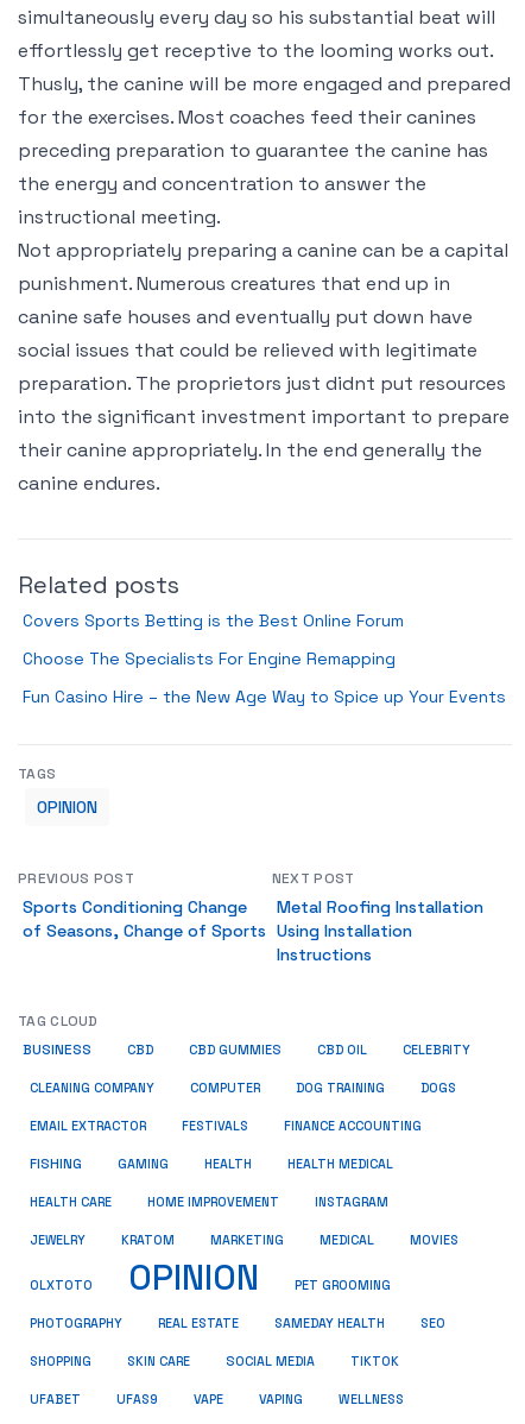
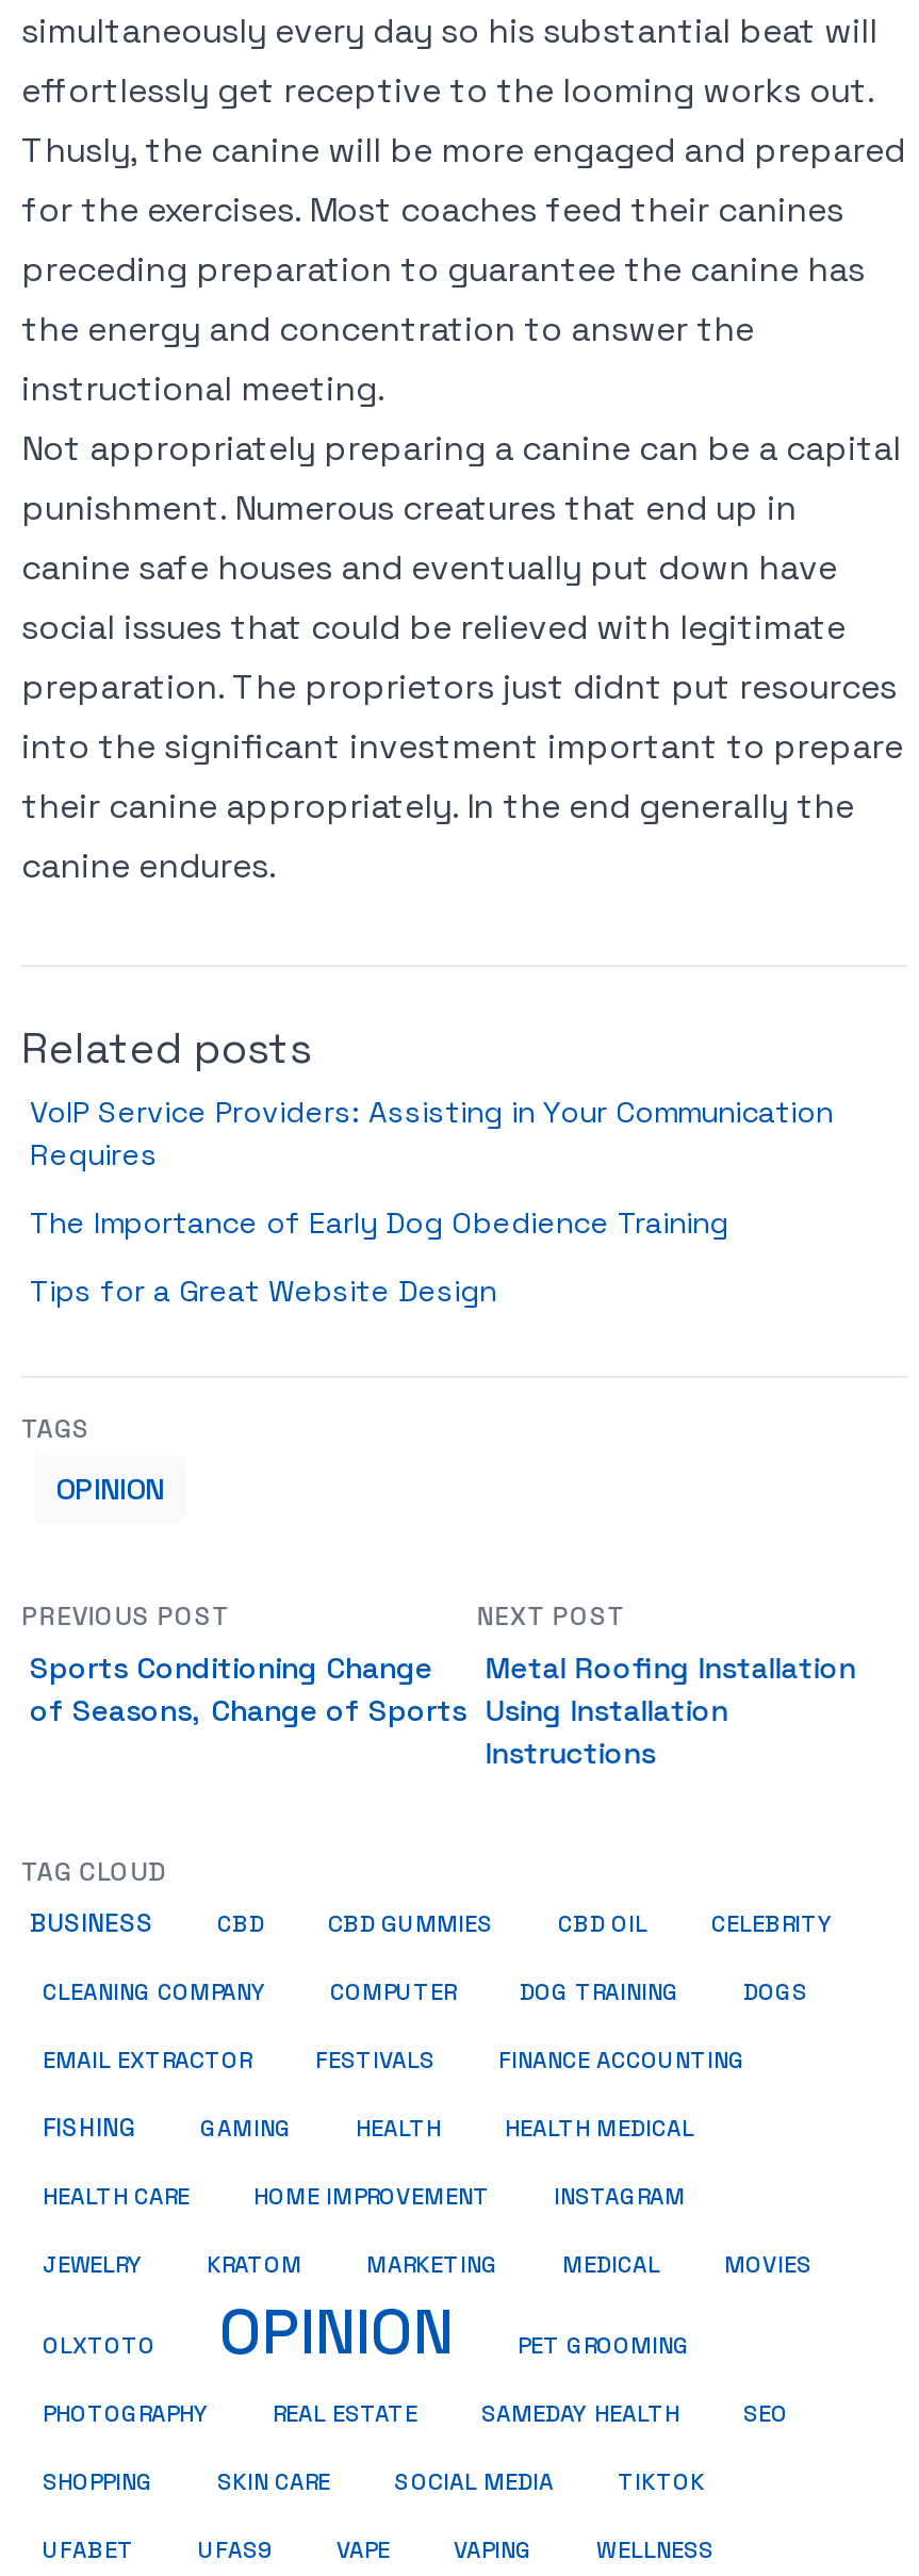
[23,610,404,631] Covers Sports Betting is the Best Online Forum -> [30,1093,833,1174] VoIP Service Providers: Assisting in Your Communication | Requires
[23,648,396,669] Choose The Specialists For Engine Remapping -> [30,1203,728,1242] The Importance of Early Dog Obedience Training
[23,686,506,707] Fun Casino Hire – the New Age Way to Spice up Your Events -> [30,1271,496,1310] Tips for a Great Website Design

